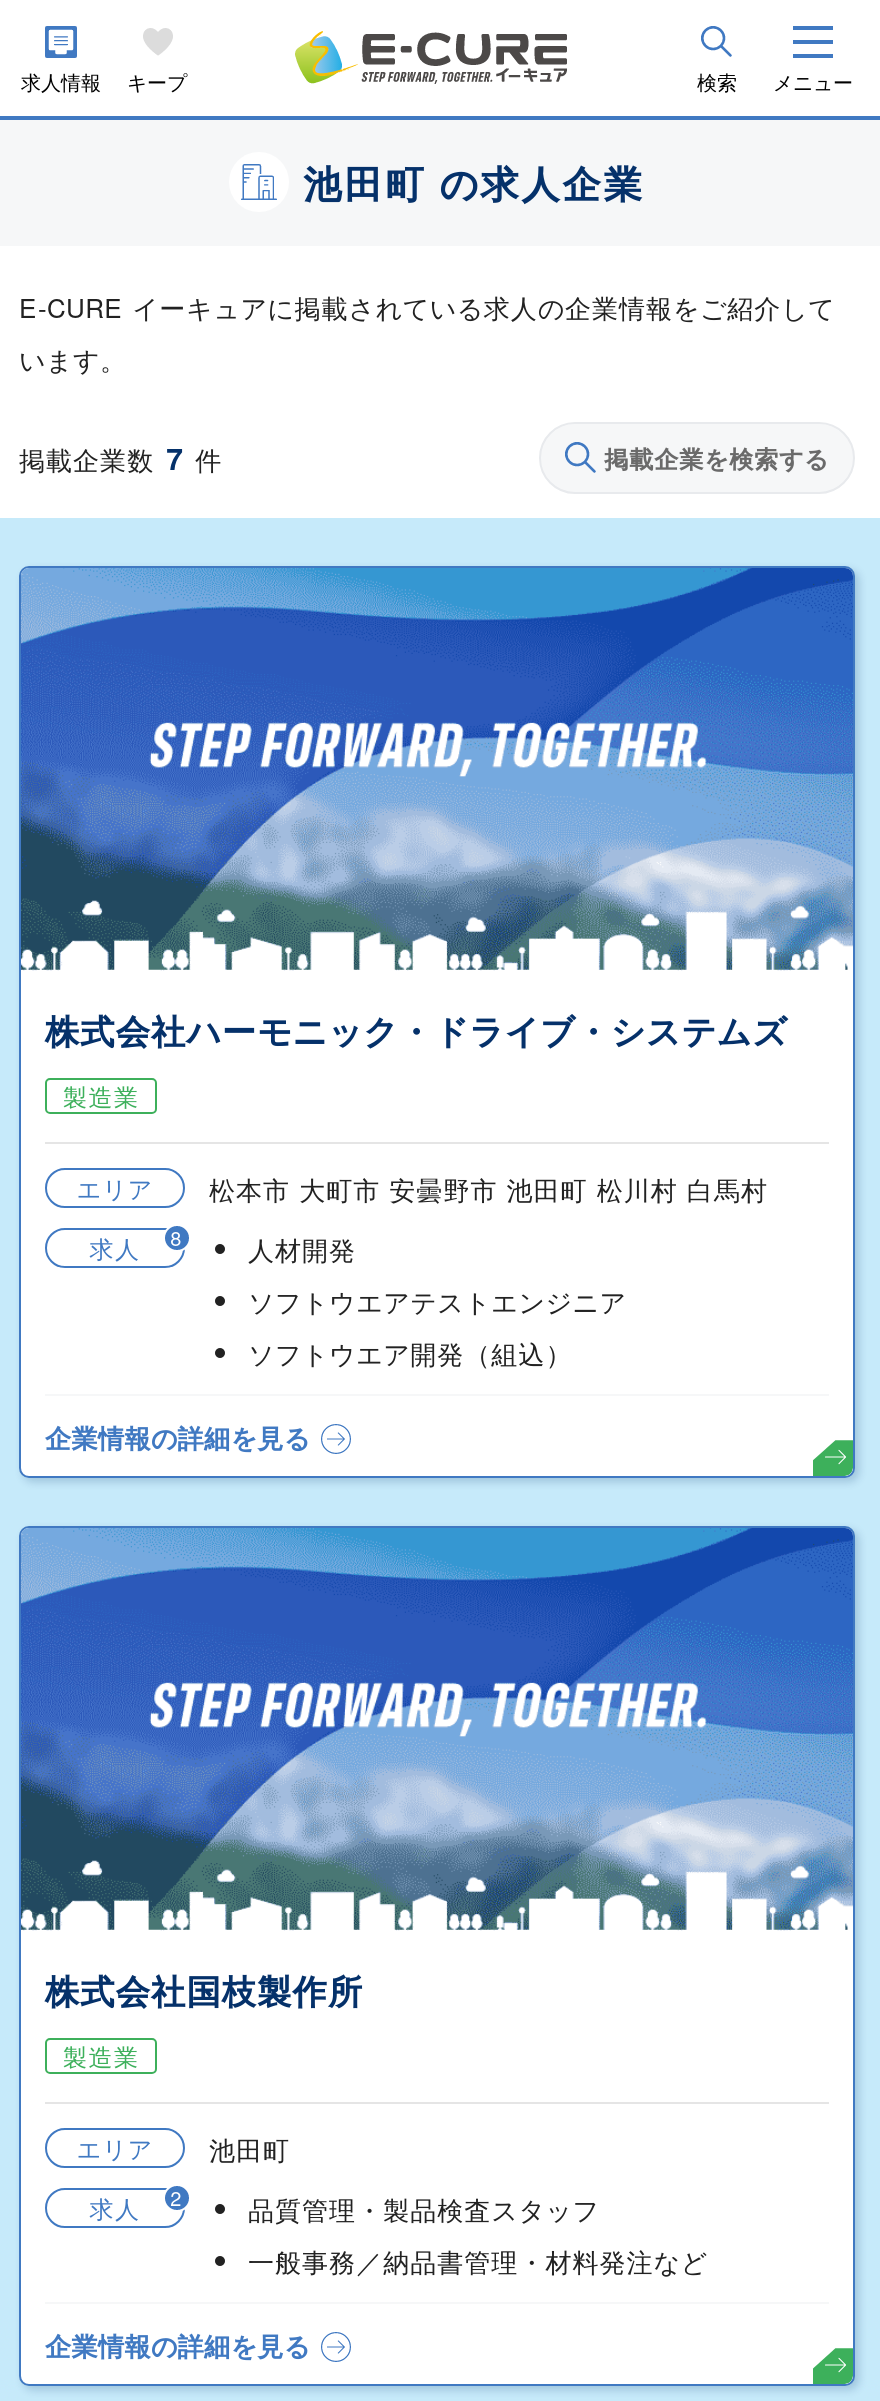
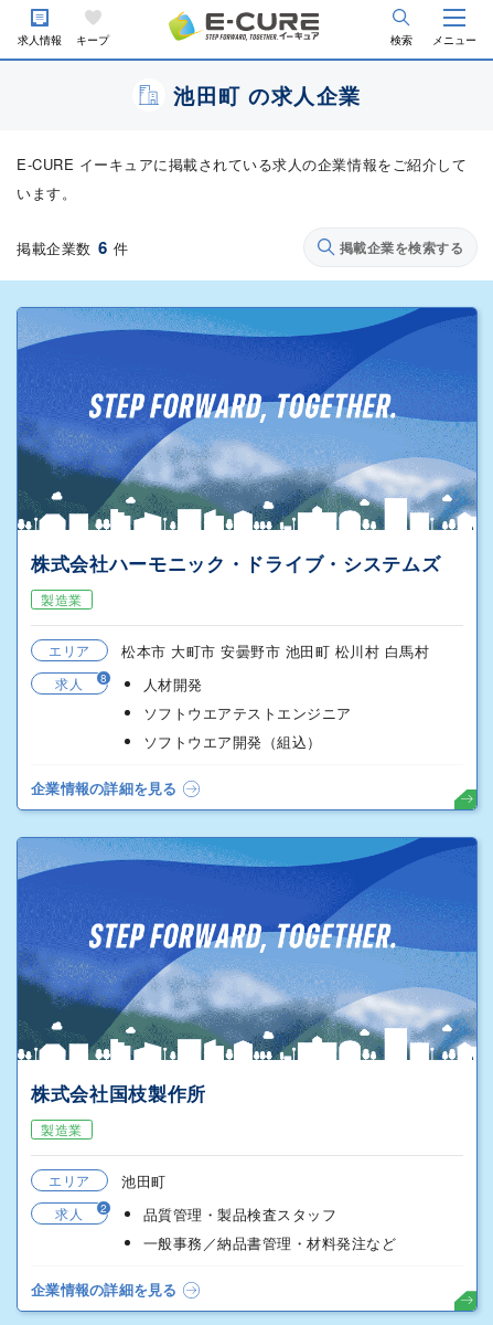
[19,435,222,479] 掲載企業数 7 件 -> [17,235,129,259] 掲載企業数 6 件

